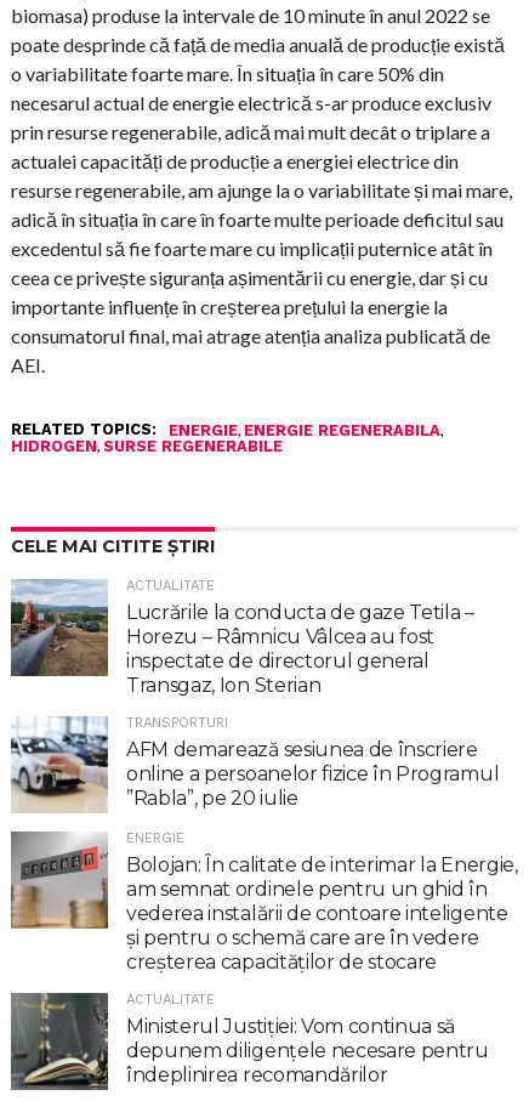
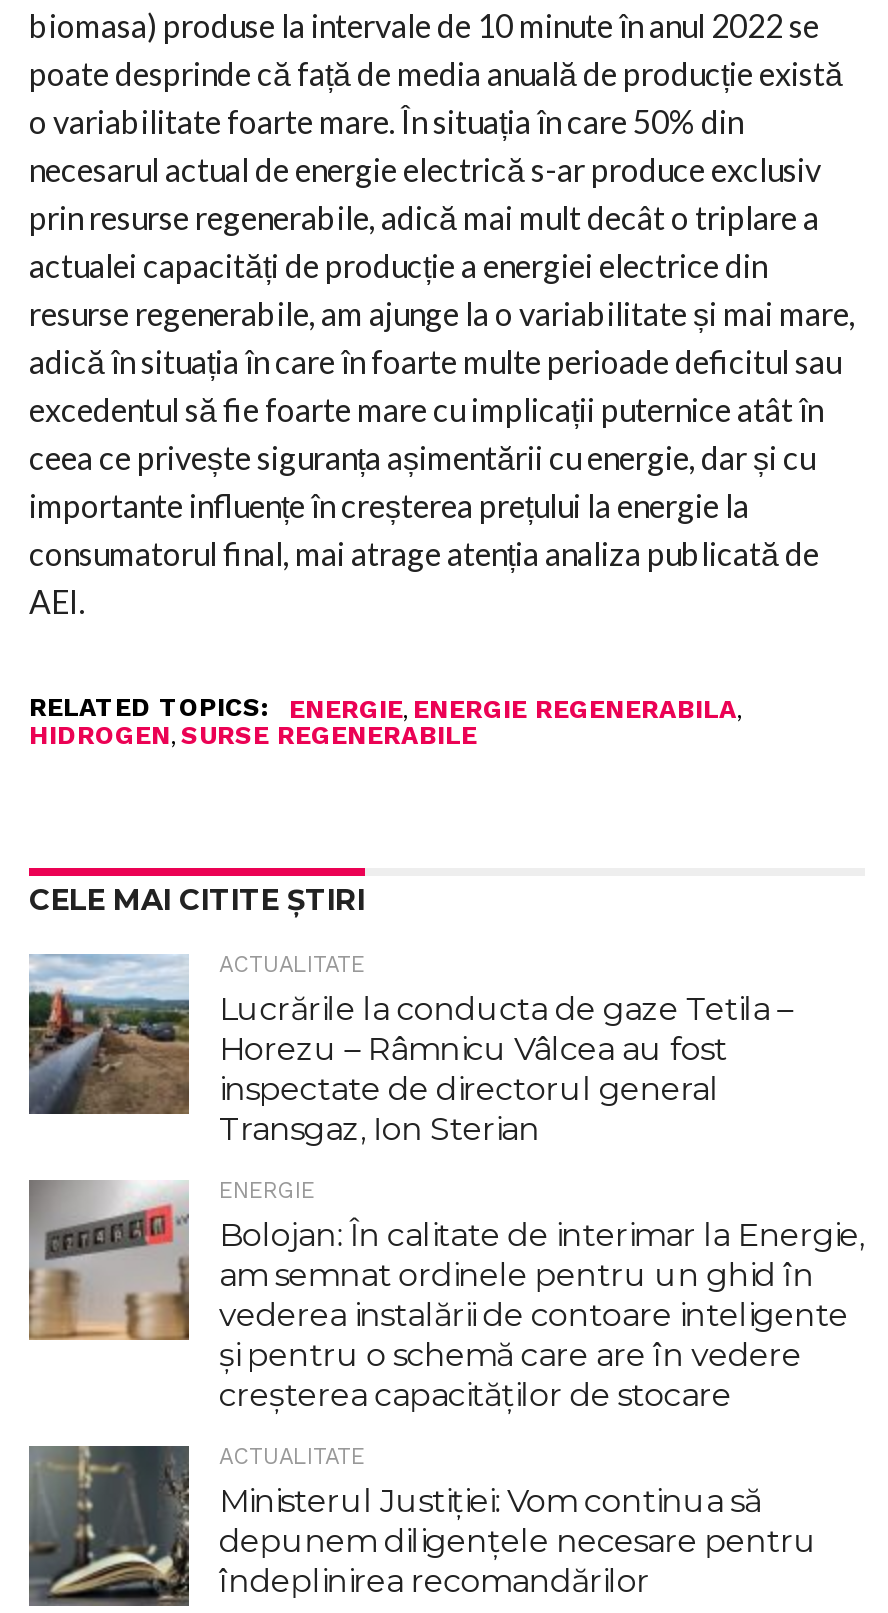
[11,715,499,812] [image] | TRANSPORTURI | AFM demarează sesiunea de înscriere | online a persoanelor fizice în Programul | ”Rabla”, pe 20 iulie -> none

